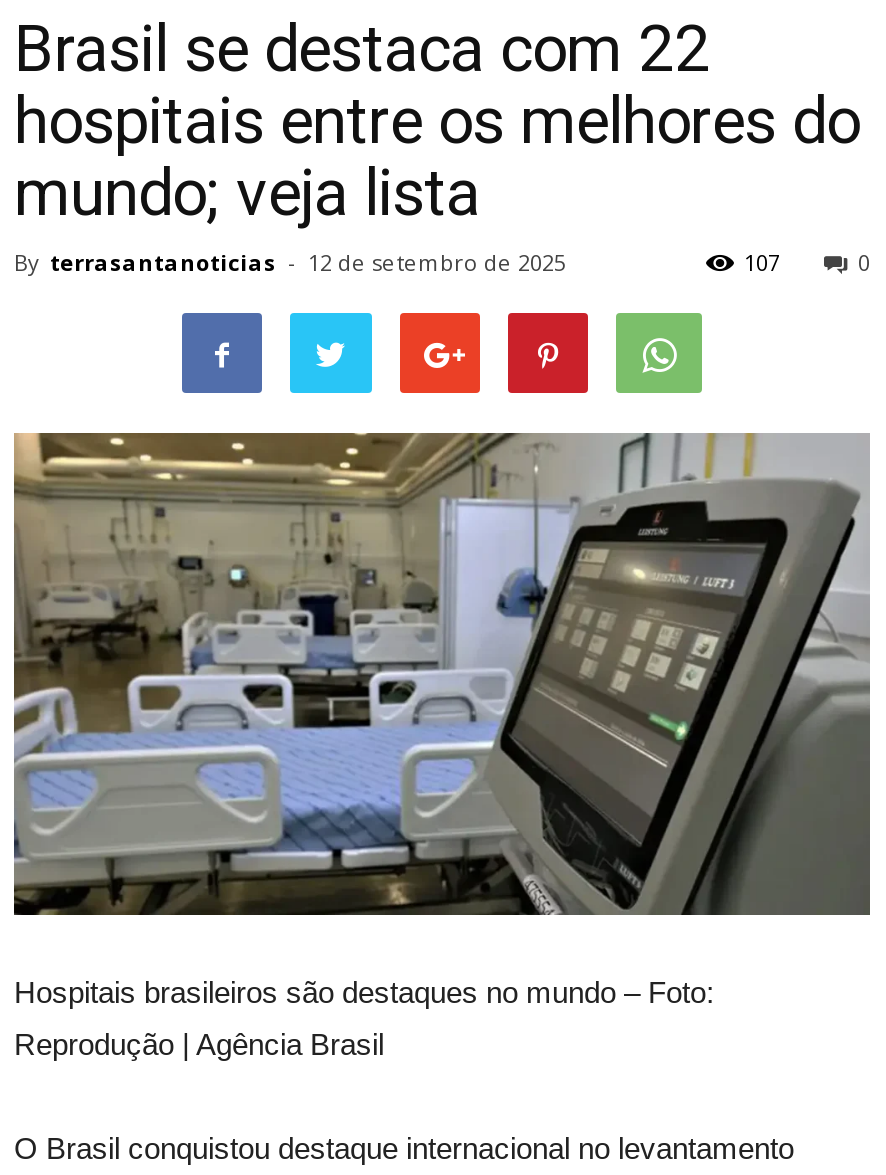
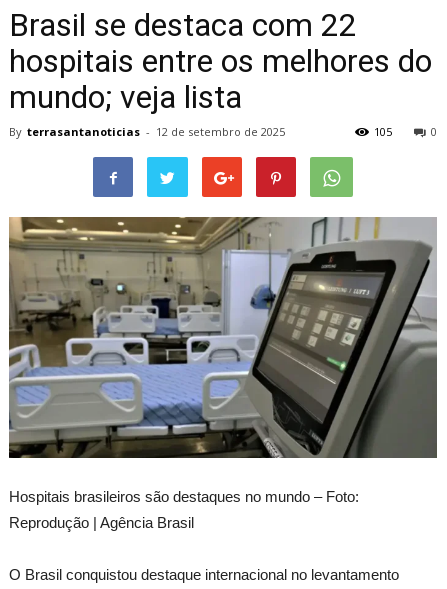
[744,247,780,277] 107 -> [374,124,392,139] 105

